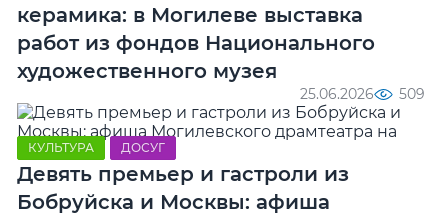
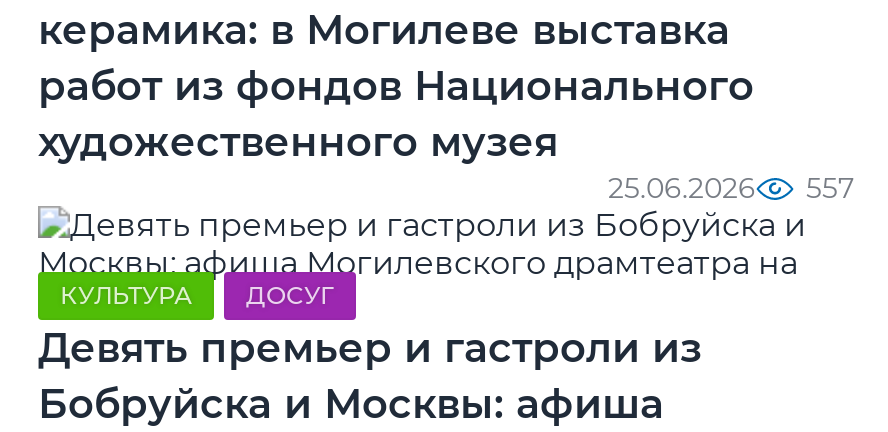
[300,85,425,103] 25.06.2026 509 -> [608,170,854,206] 25.06.2026 557

